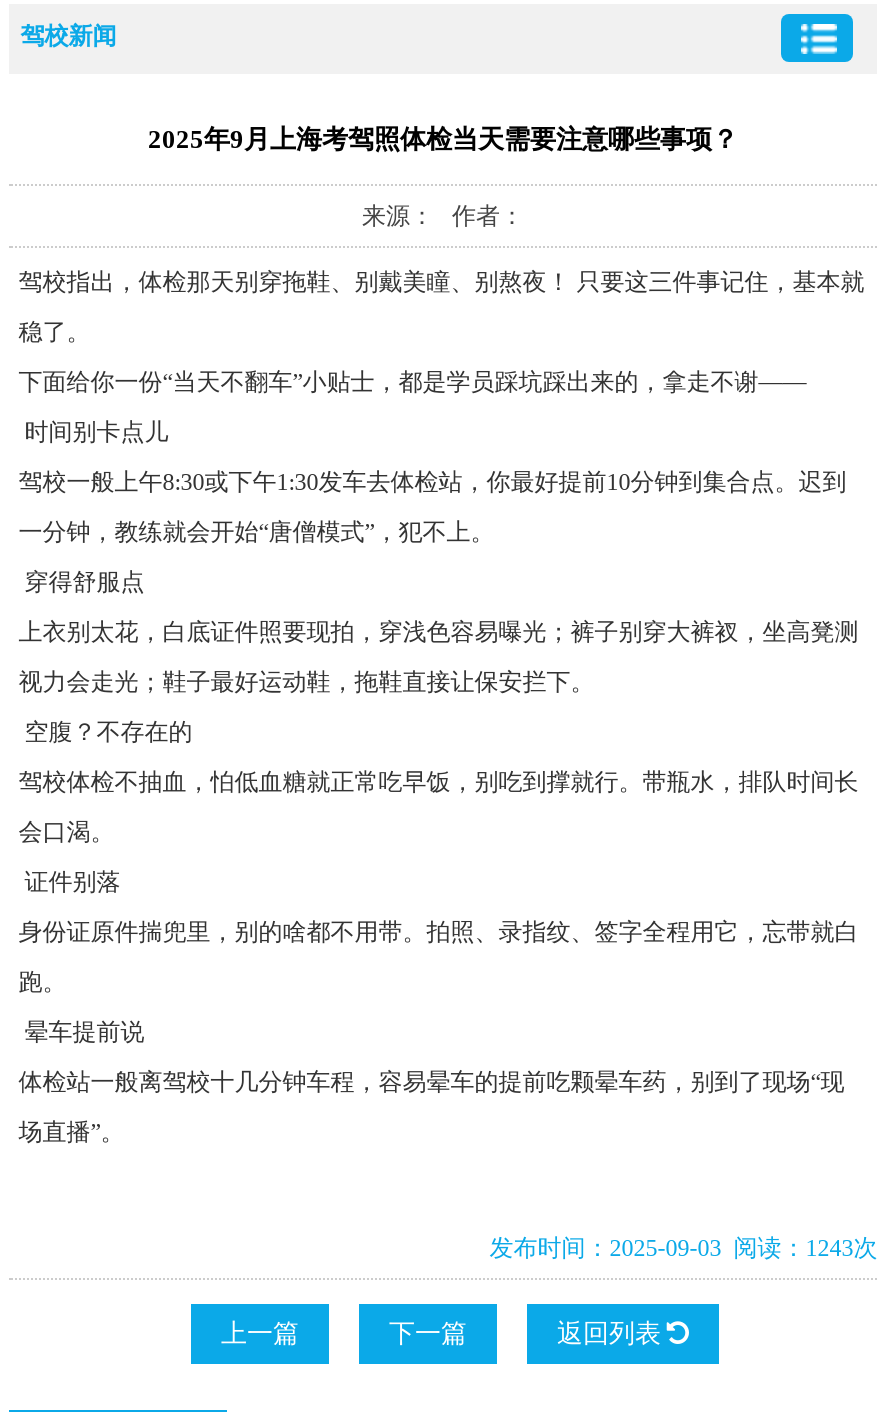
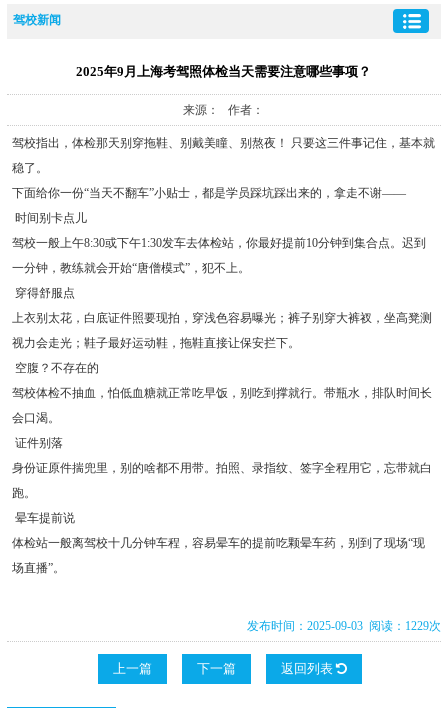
[490,1235,878,1263] 发布时间：2025-09-03 阅读：1243次 -> [247,619,441,633] 发布时间：2025-09-03 阅读：1229次

